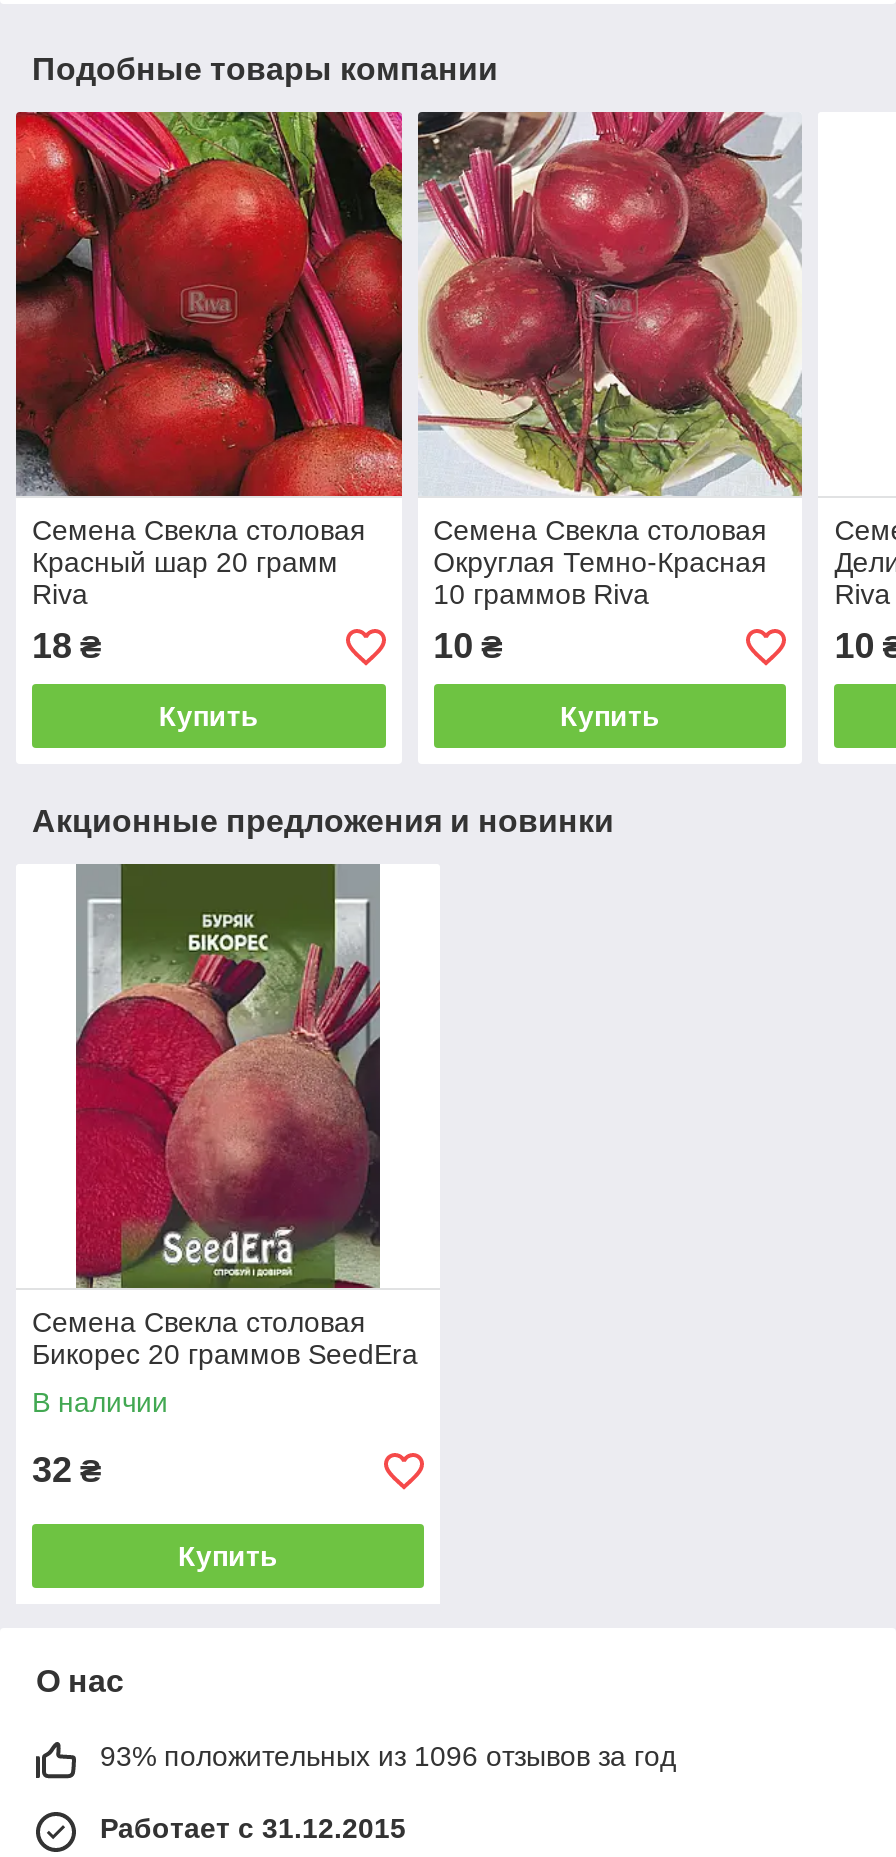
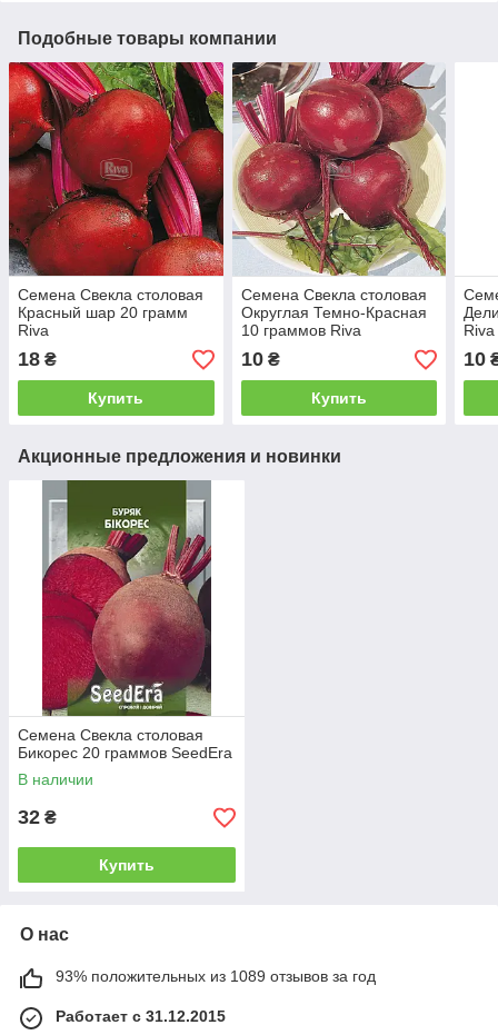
[100,1741,676,1773] 93% положительных из 1096 отзывов за год -> [56,968,376,985] 93% положительных из 1089 отзывов за год

